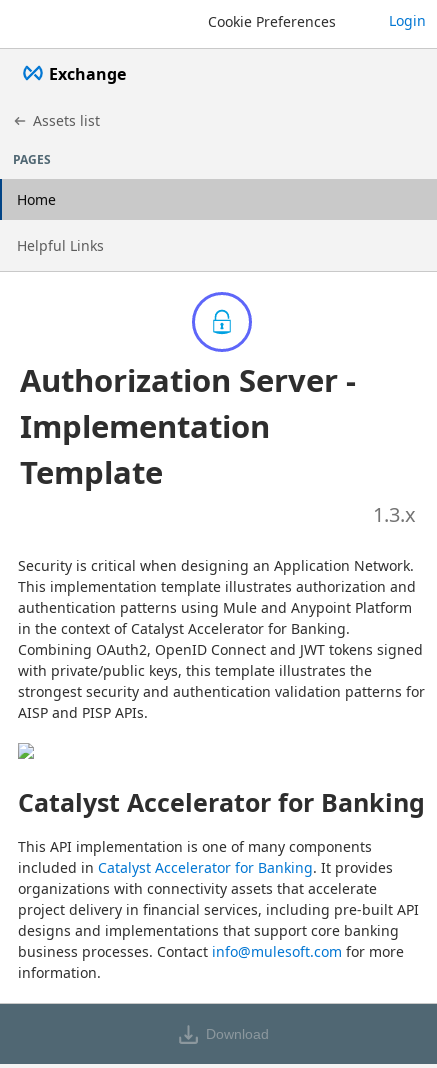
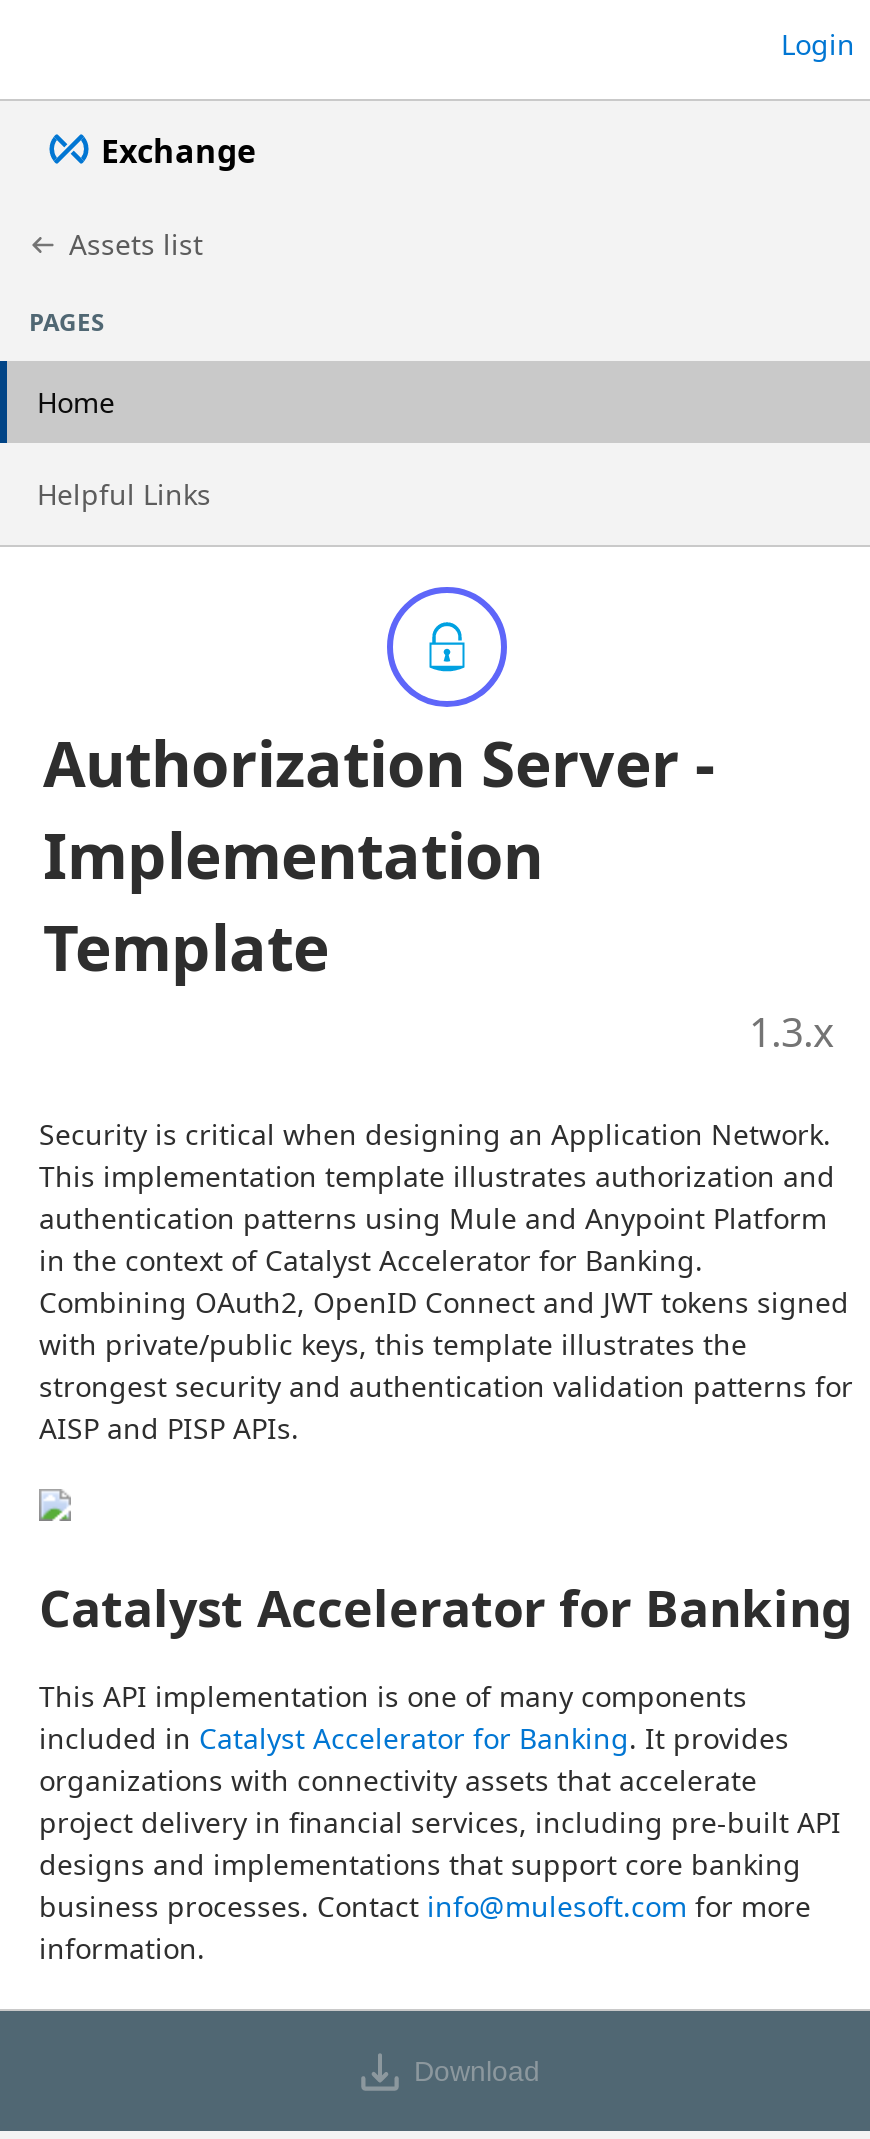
[208,11,336,30] Cookie Preferences -> none

